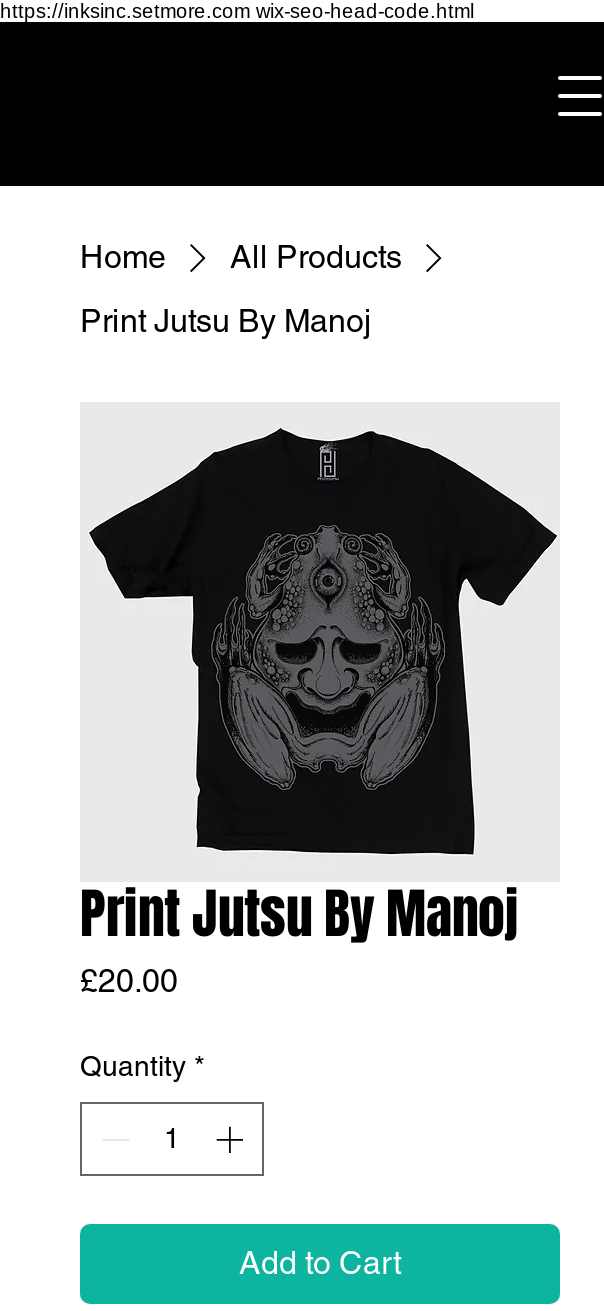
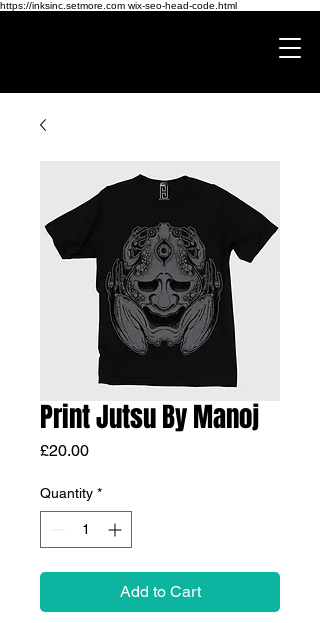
[80,238,402,340] Home | All Products | Print Jutsu By Manoj -> none

